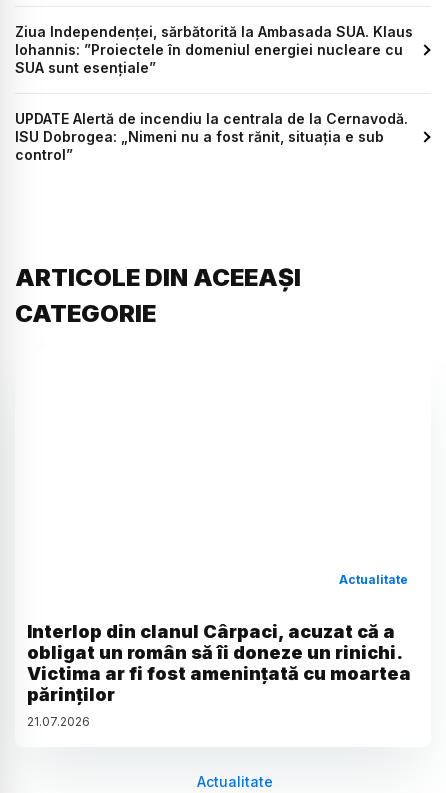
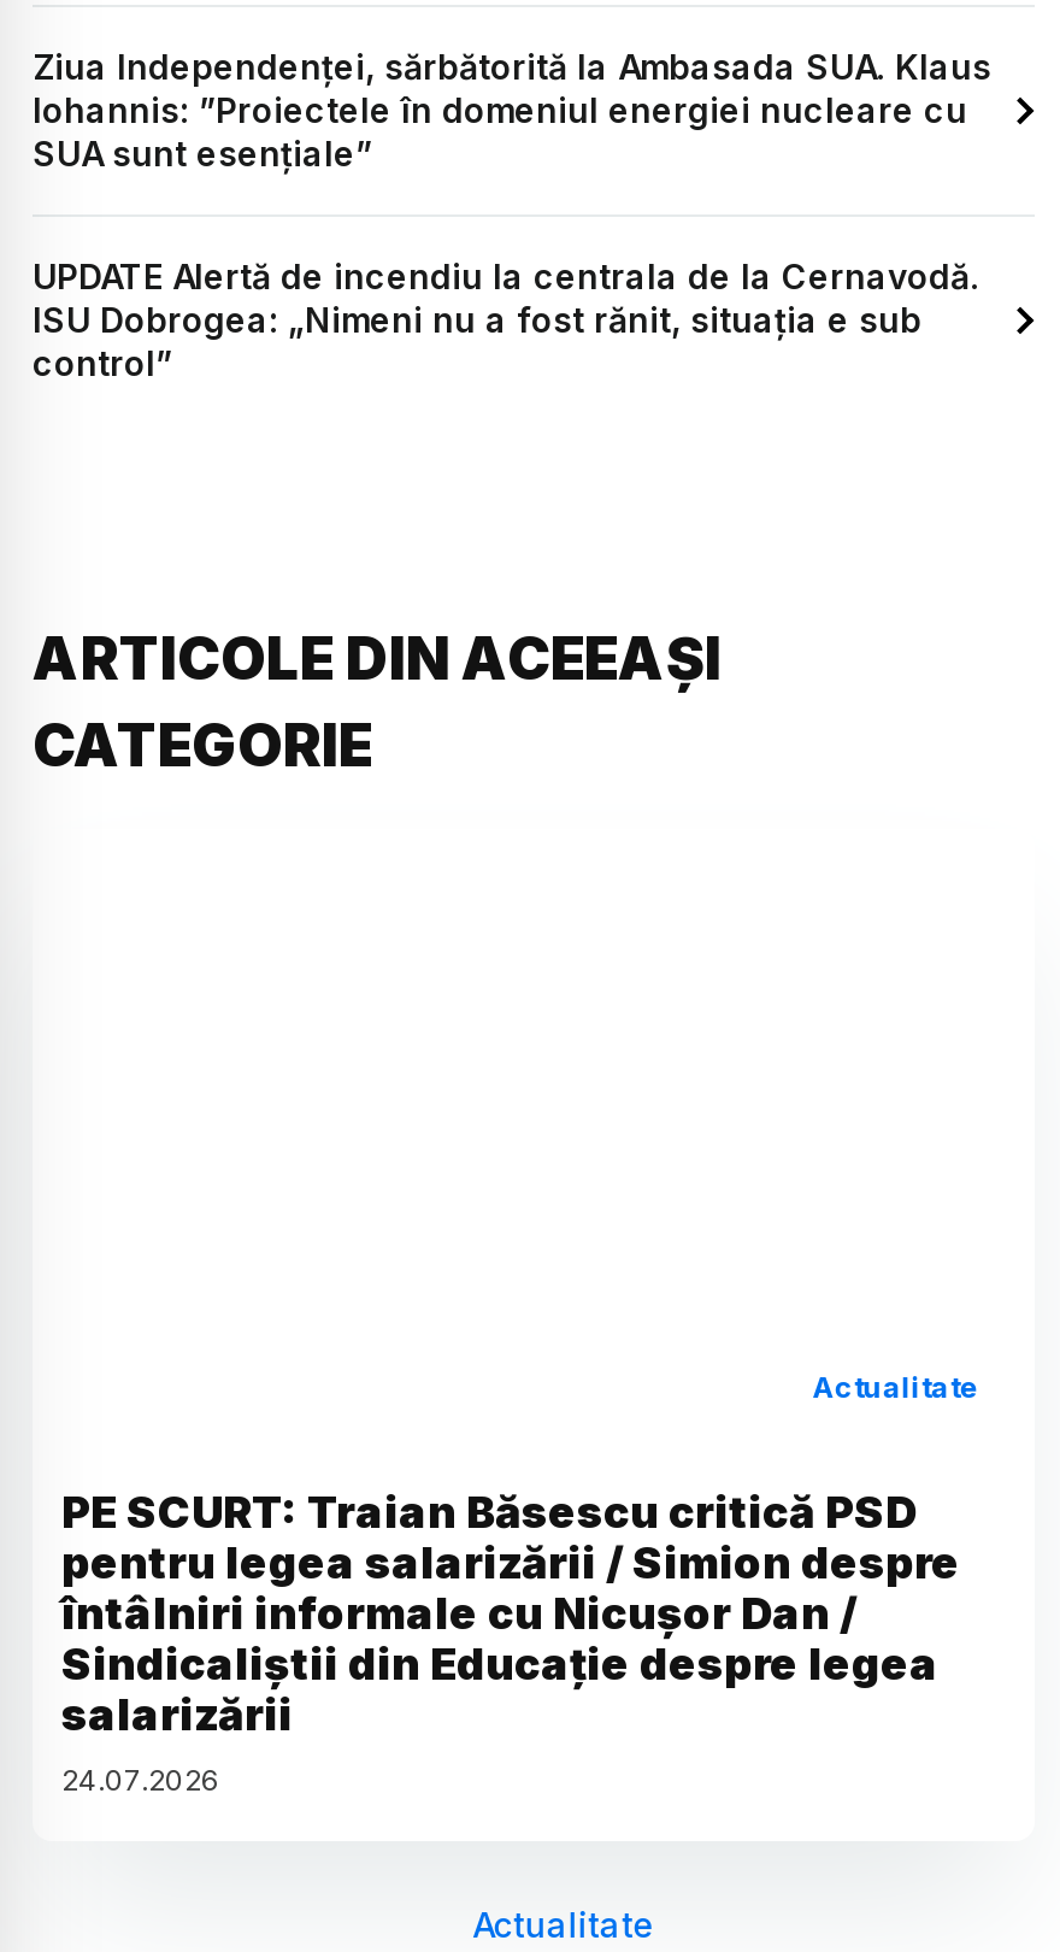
[27,621,411,729] Interlop din clanul Cârpaci, acuzat că a | obligat un român să îi doneze un rinichi. | Victima ar fi fost amenințată cu moartea | părinților | 21.07.2026 -> [61,1487,960,1798] PE SCURT: Traian Băsescu critică PSD | pentru legea salarizării / Simion despre | întâlniri informale cu Nicușor Dan / | Sindicaliștii din Educație despre legea | salarizării | 24.07.2026

